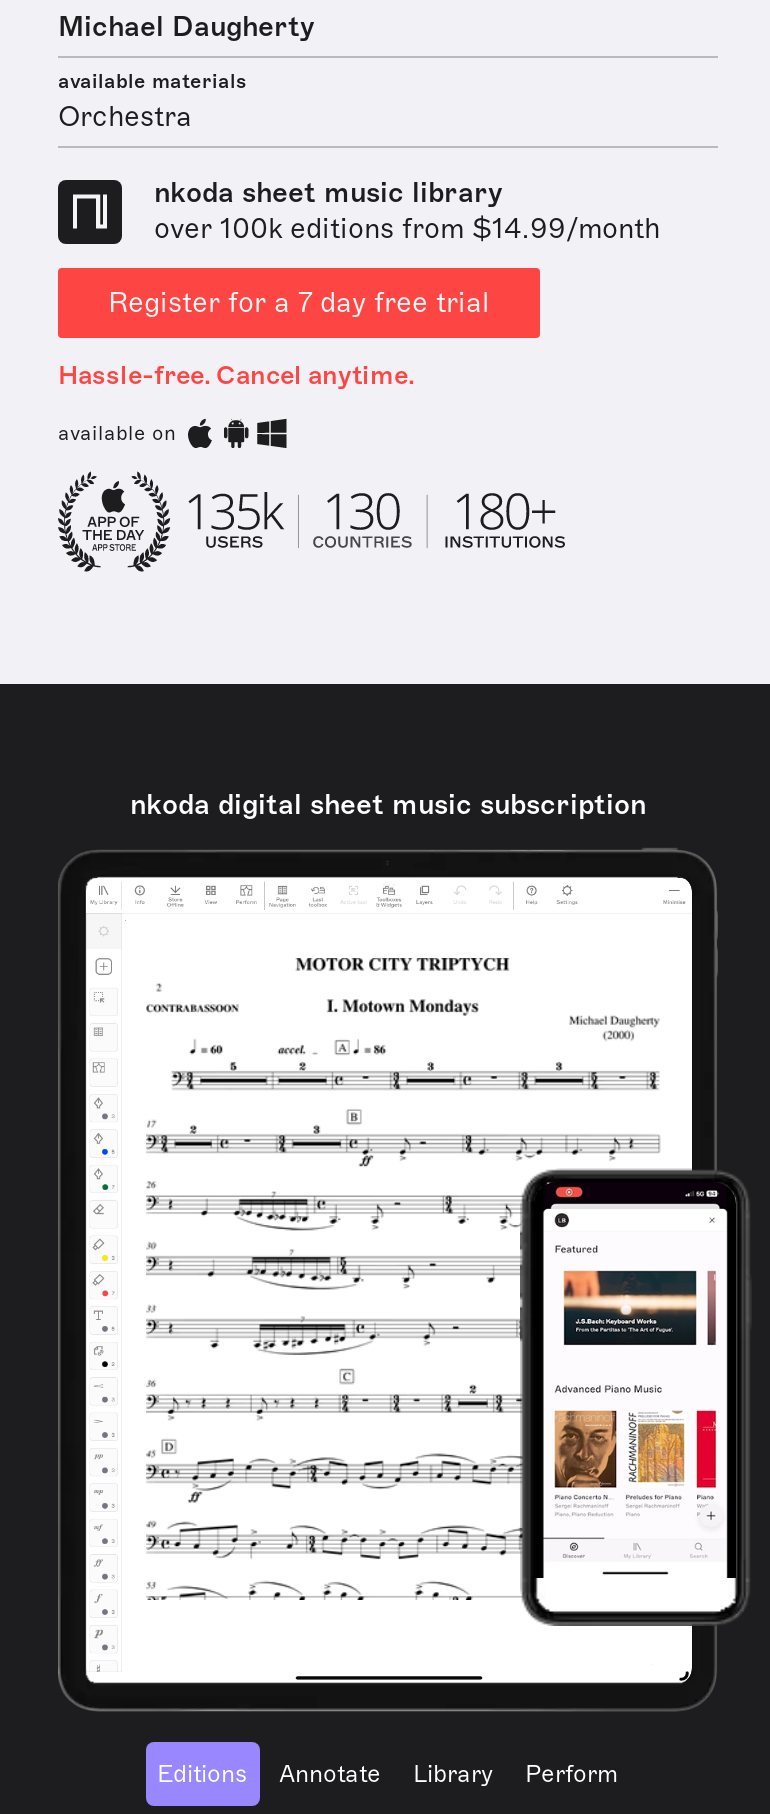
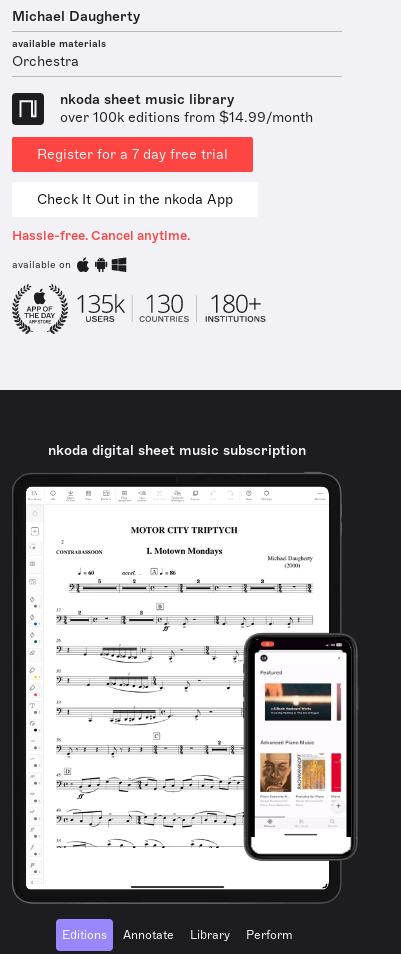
none -> [37,191,233,208] Check It Out in the nkoda App

